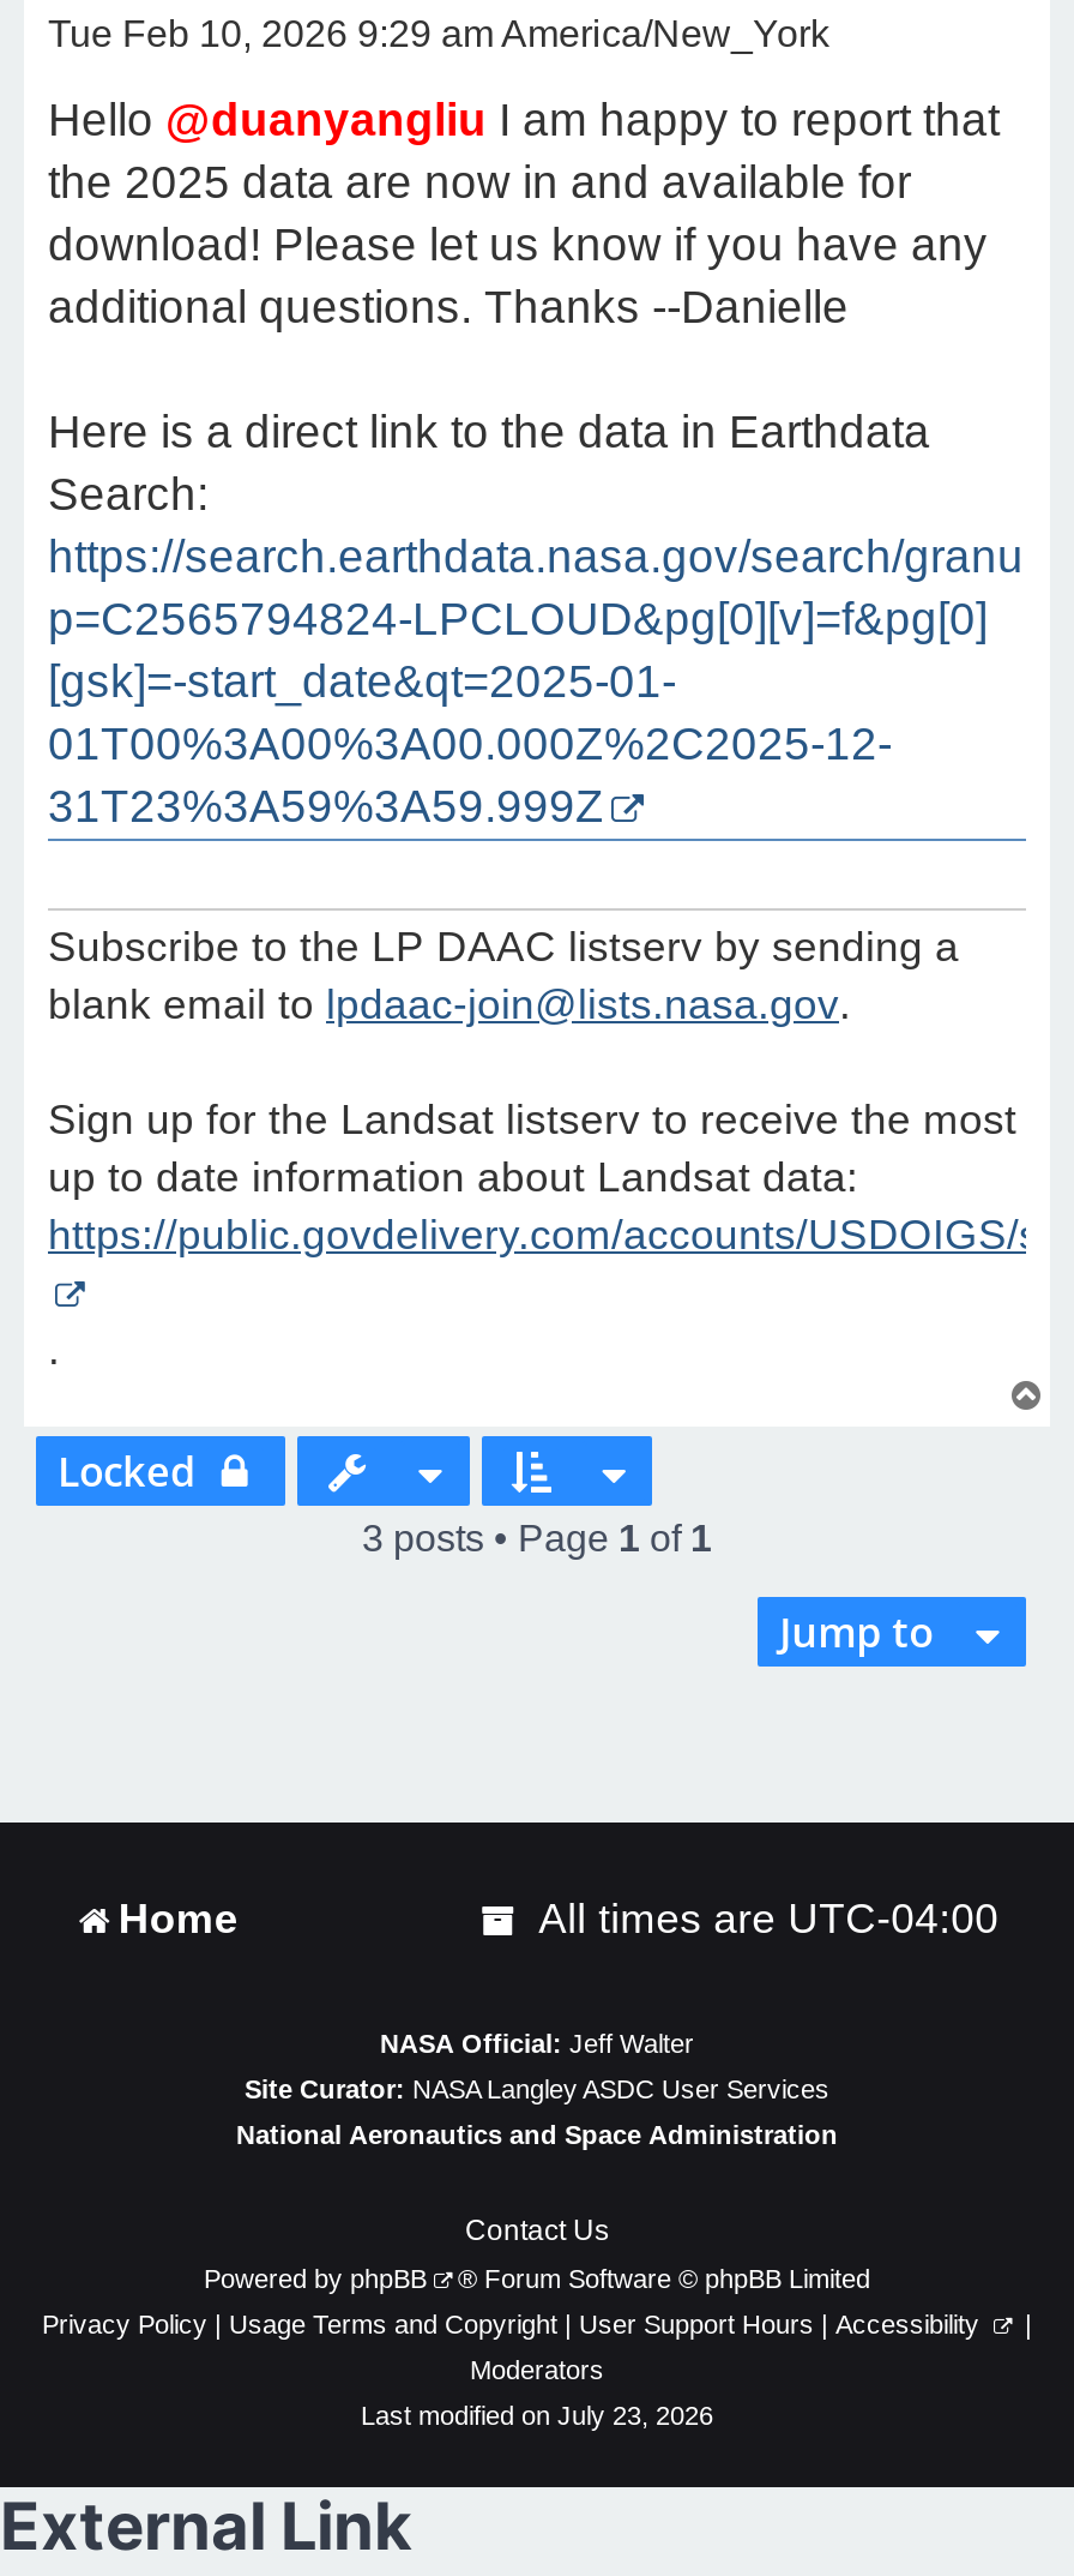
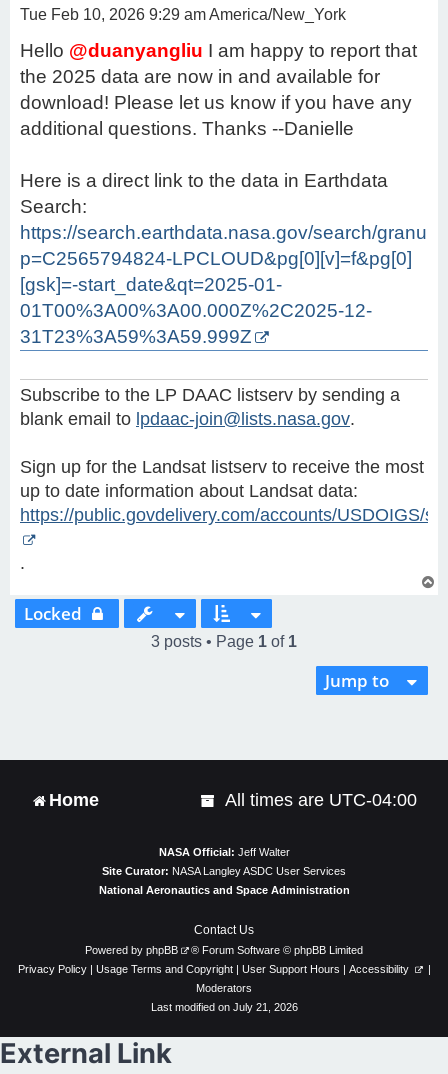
[361,2402,713,2430] Last modified on July 23, 2026 -> [150,1001,297,1013] Last modified on July 21, 2026

